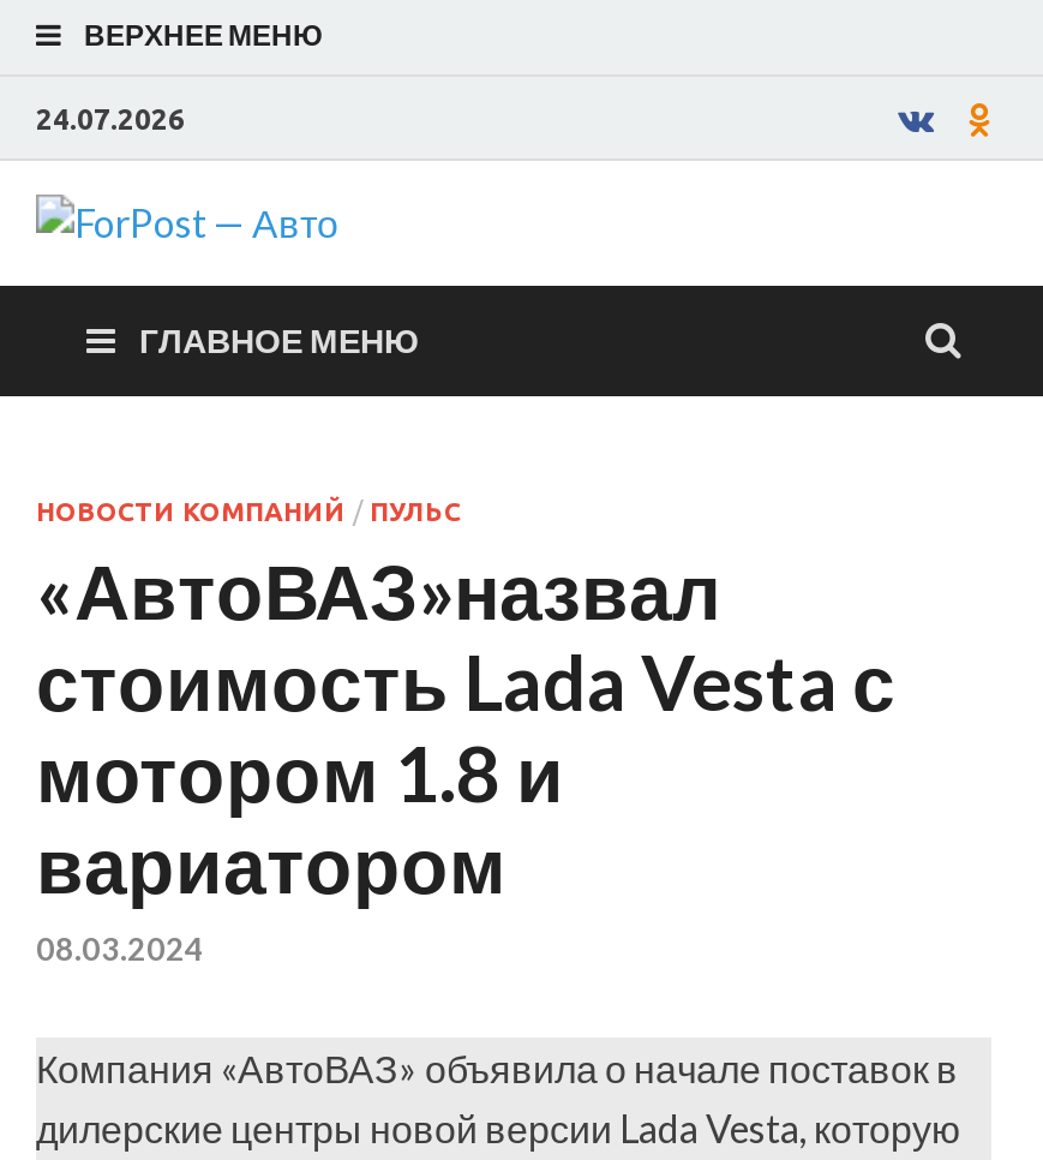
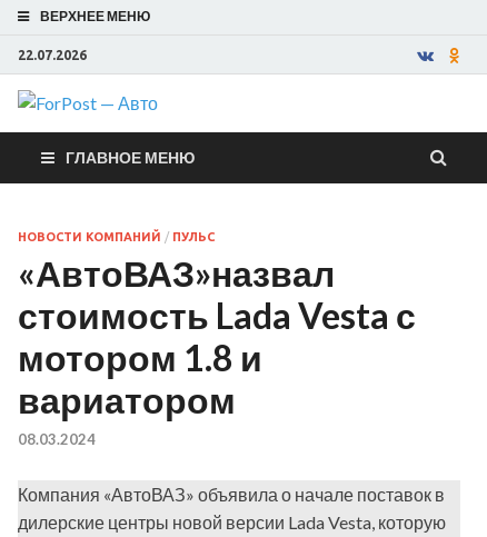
[36,102,185,133] 24.07.2026 -> [18,47,87,62] 22.07.2026

